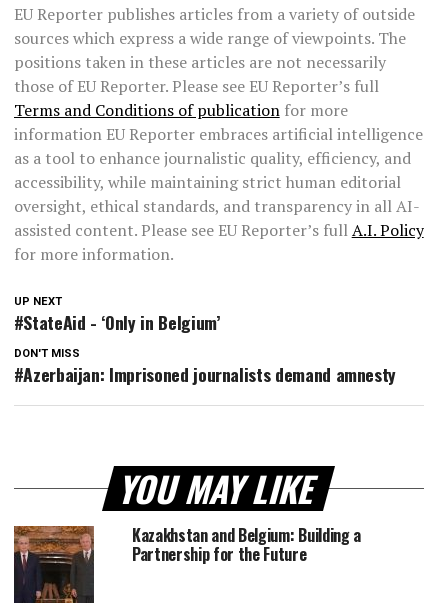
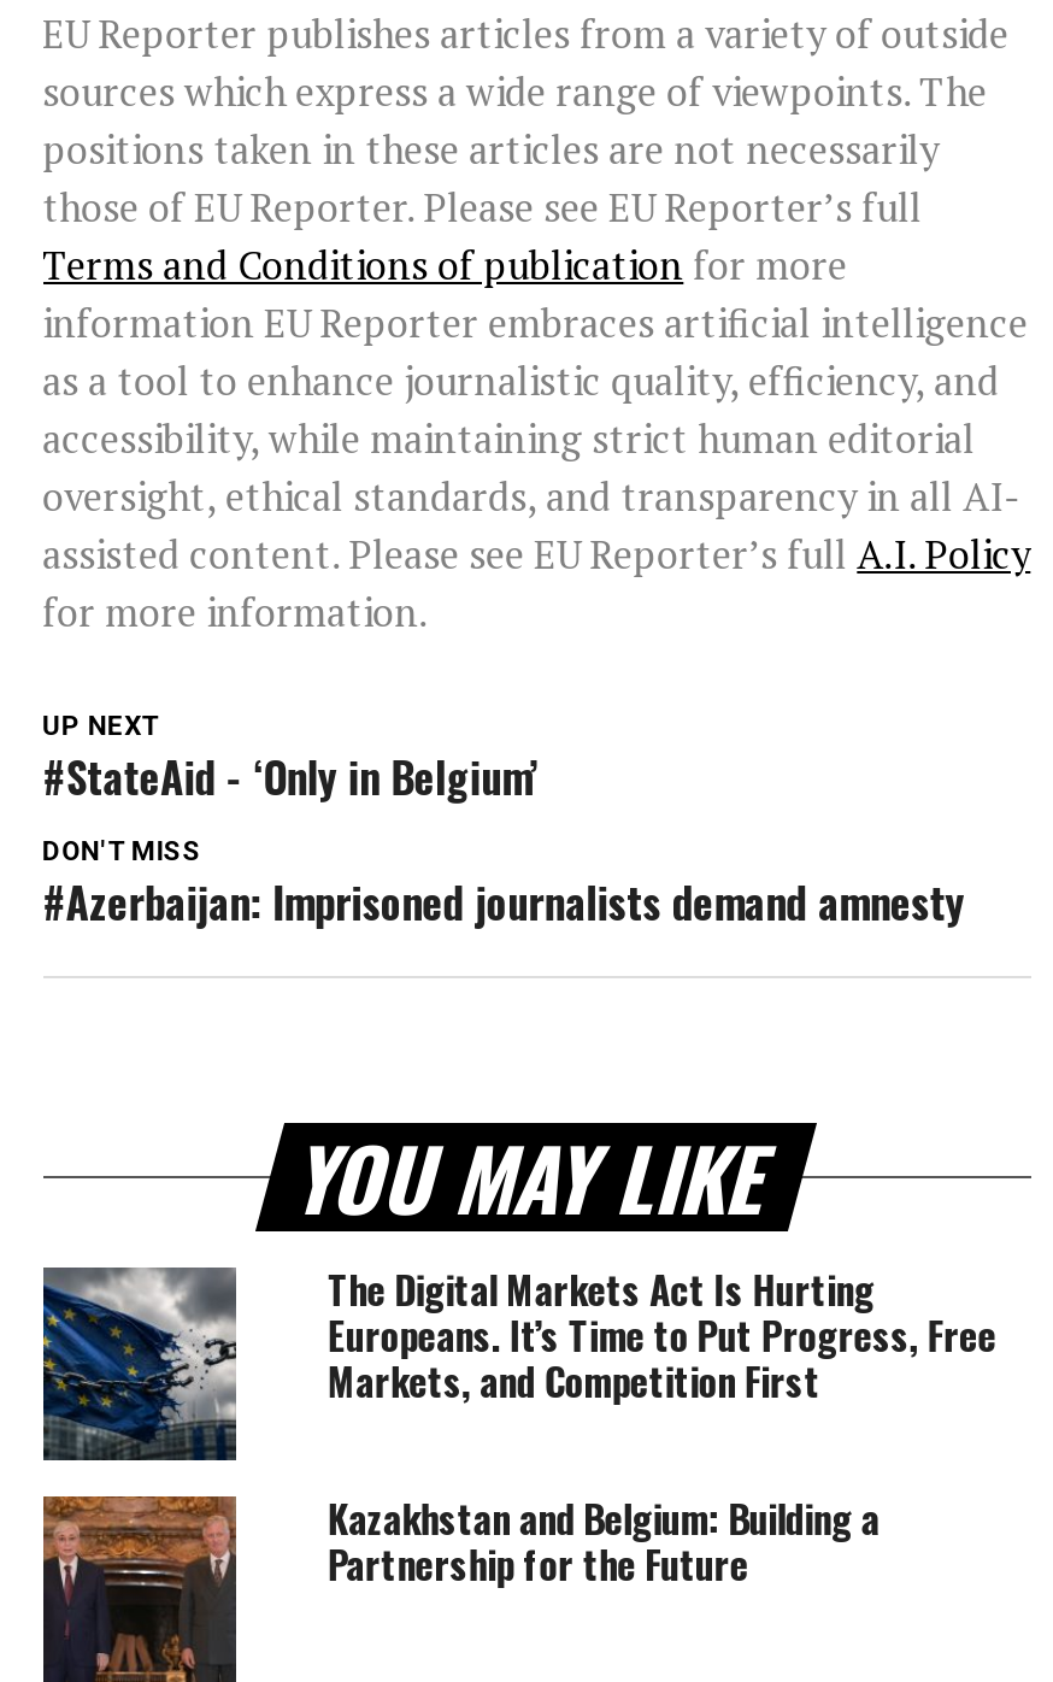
none -> [41,1260,996,1463] [image] | The Digital Markets Act Is Hurting | Europeans. It’s Time to Put Progress, Free | Markets, and Competition First

